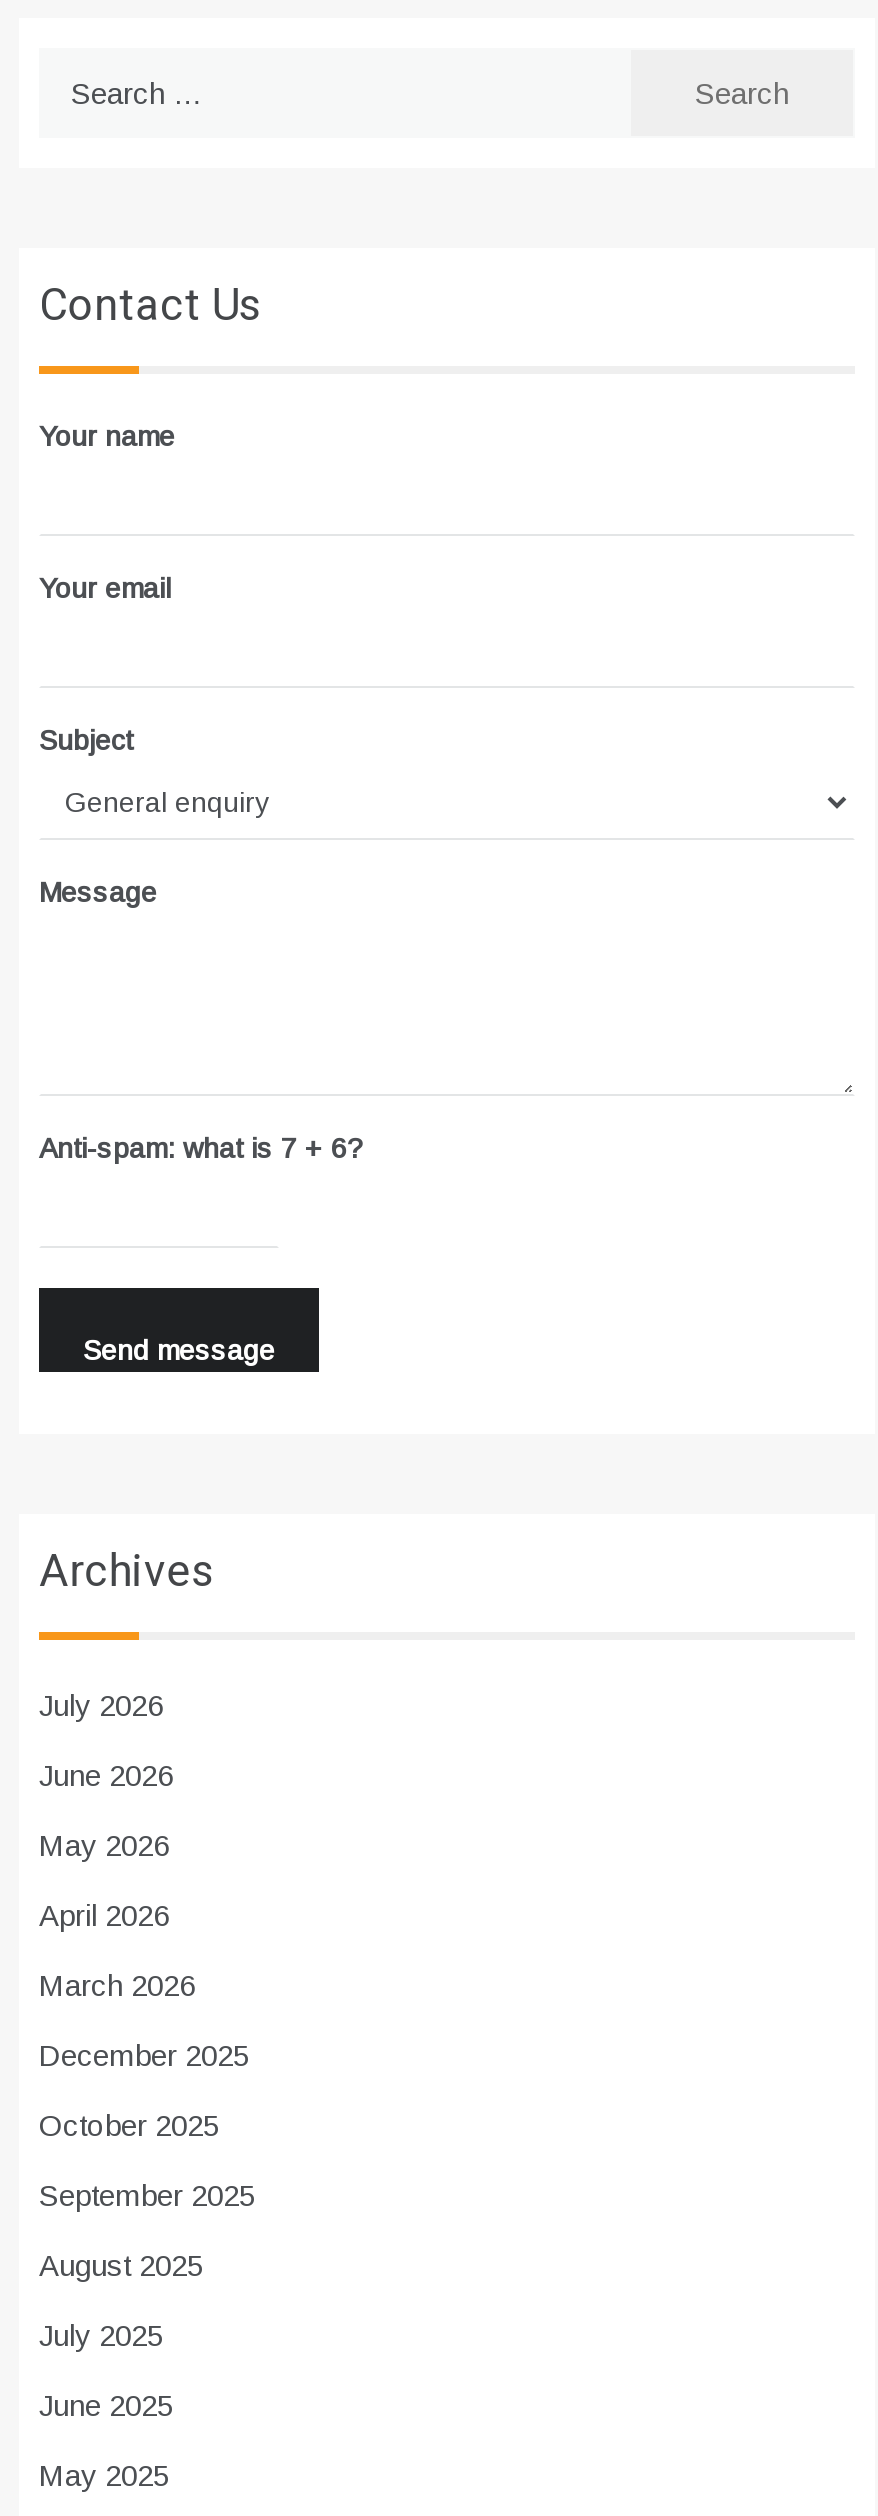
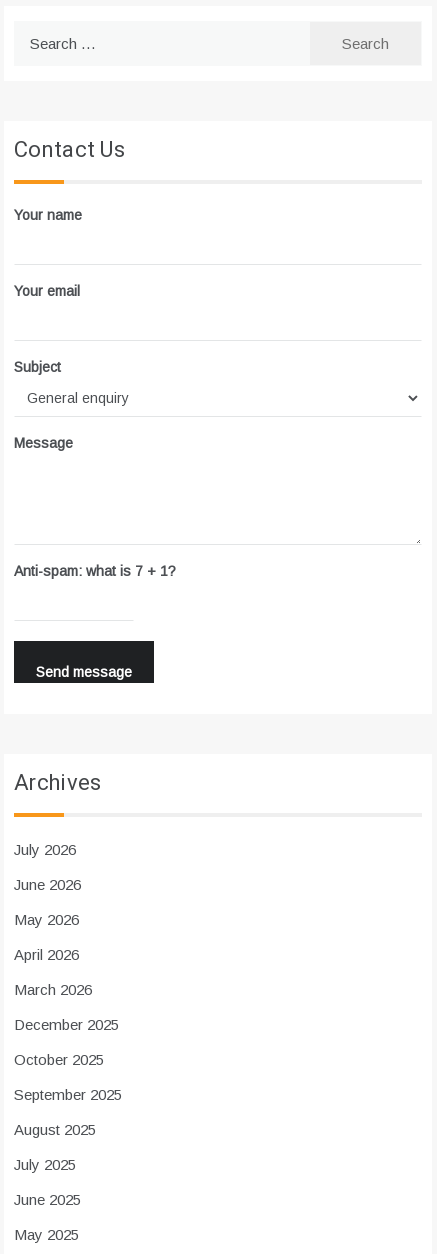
[39,1133,363,1165] Anti-spam: what is 7 + 6? -> [14,563,176,579] Anti-spam: what is 7 + 1?

